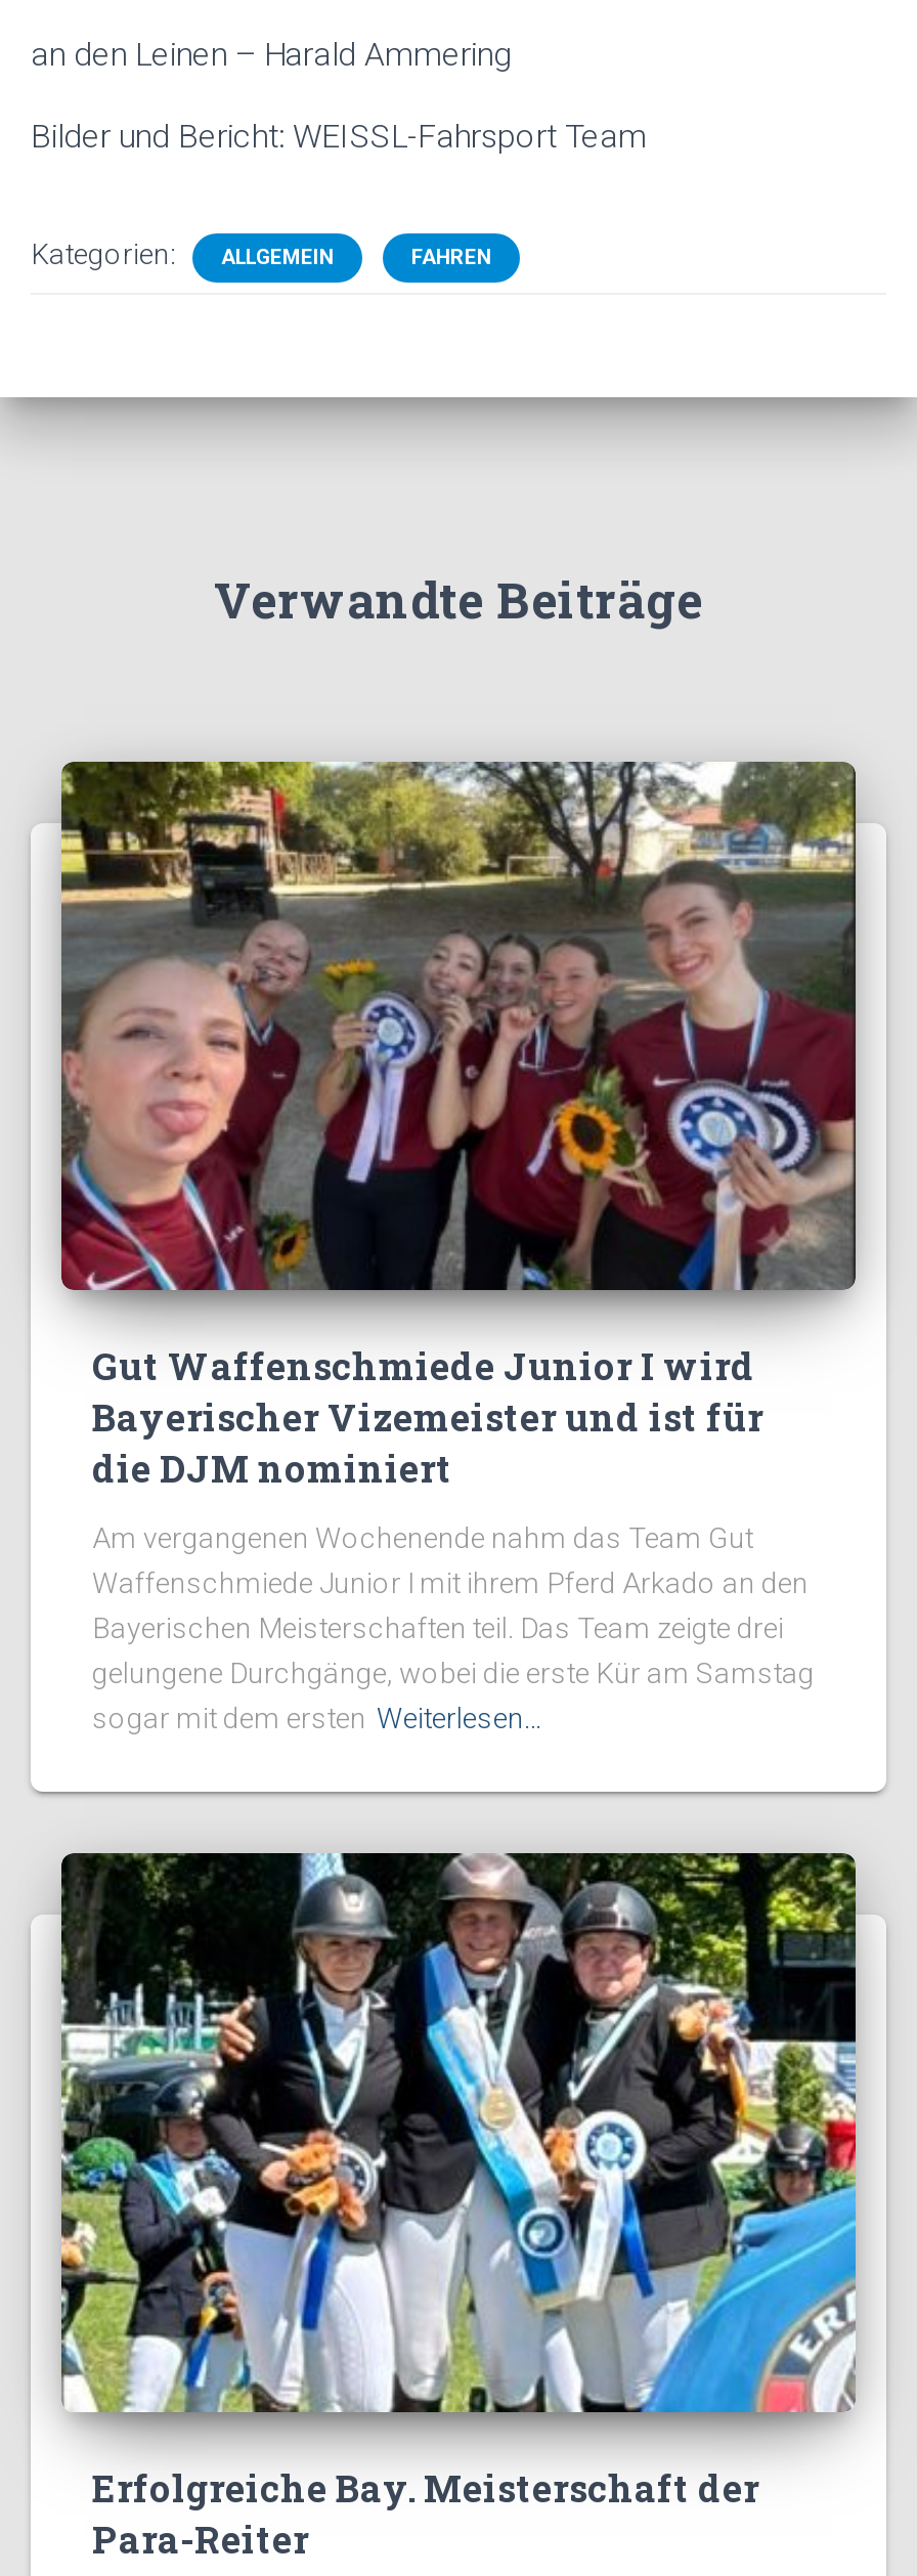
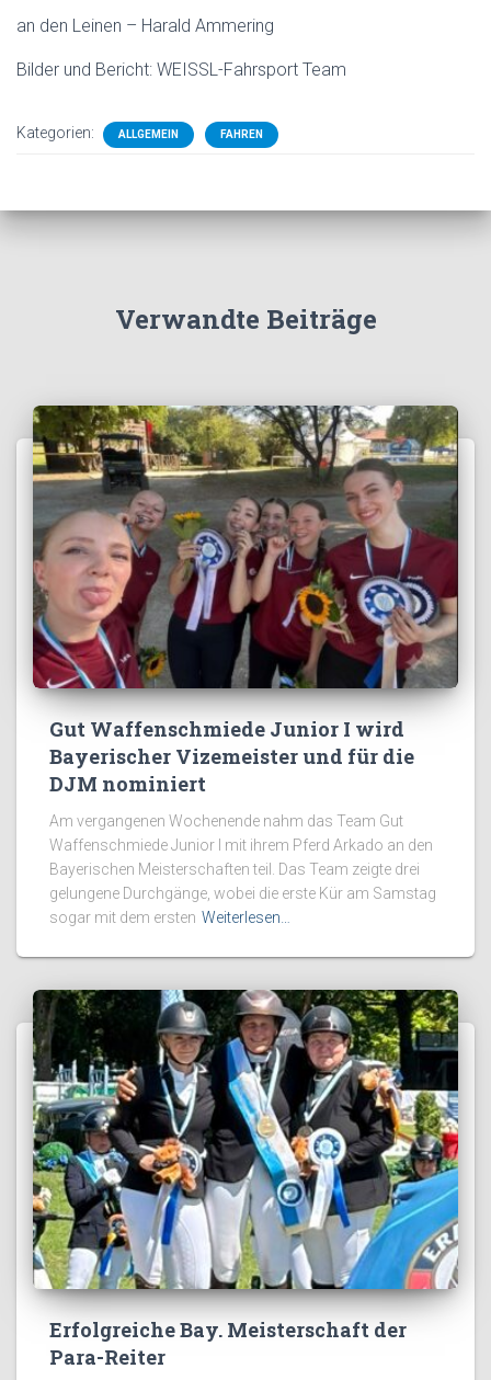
[92,1393,763,1494] Bayerischer Vizemeister und ist für | die DJM nominiert -> [49,743,414,797] Bayerischer Vizemeister und für die | DJM nominiert

